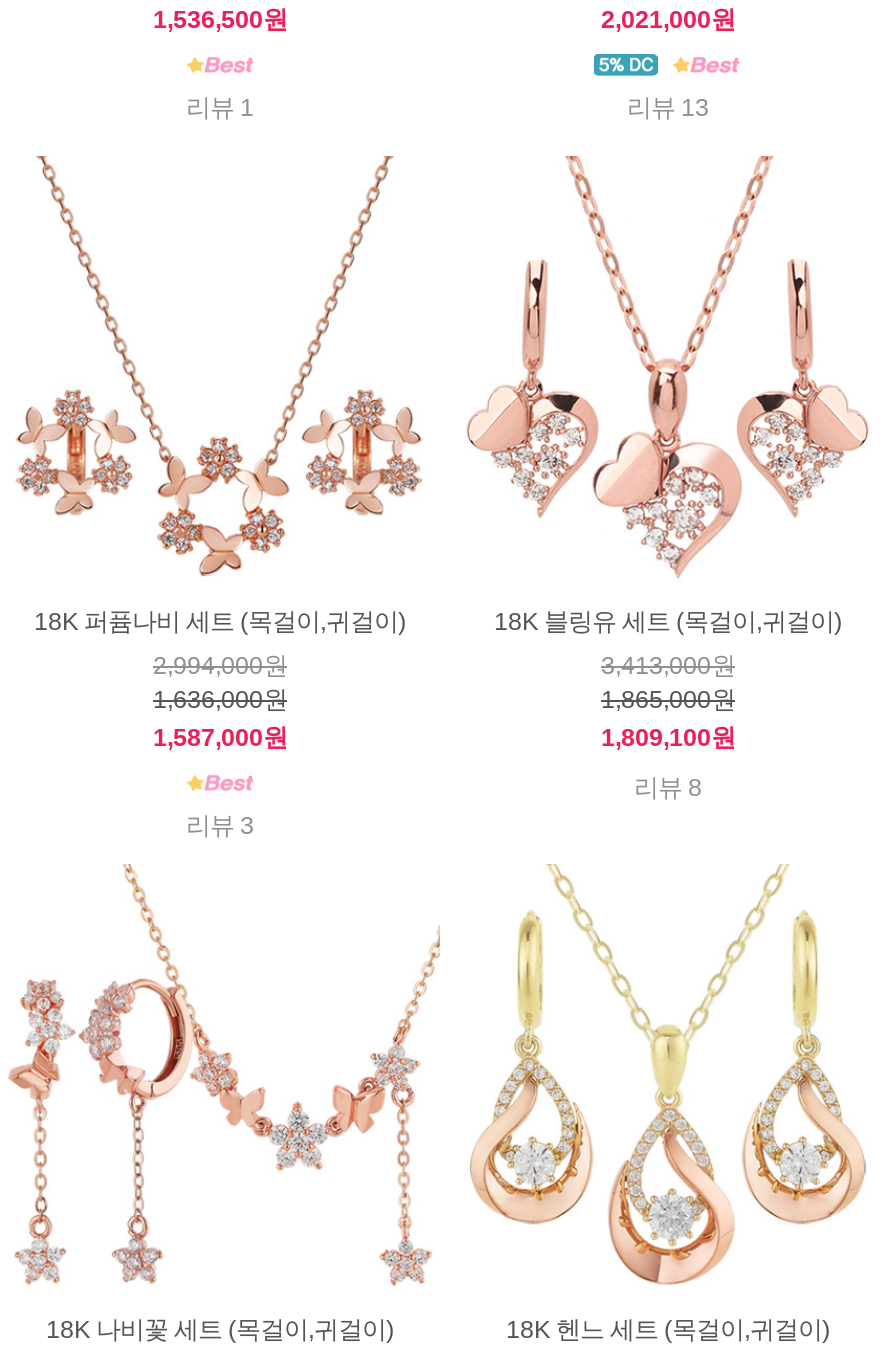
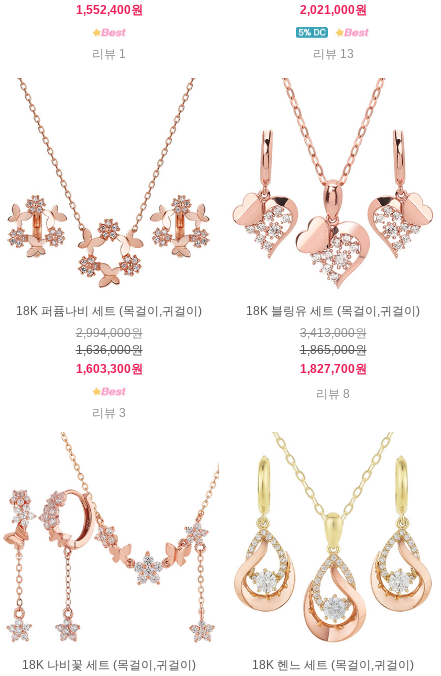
[153,6,287,34] 1,536,500원 -> [75,3,142,17] 1,552,400원
[153,724,287,752] 1,587,000원 -> [75,362,142,376] 1,603,300원
[601,724,735,752] 1,809,100원 -> [299,362,366,376] 1,827,700원

